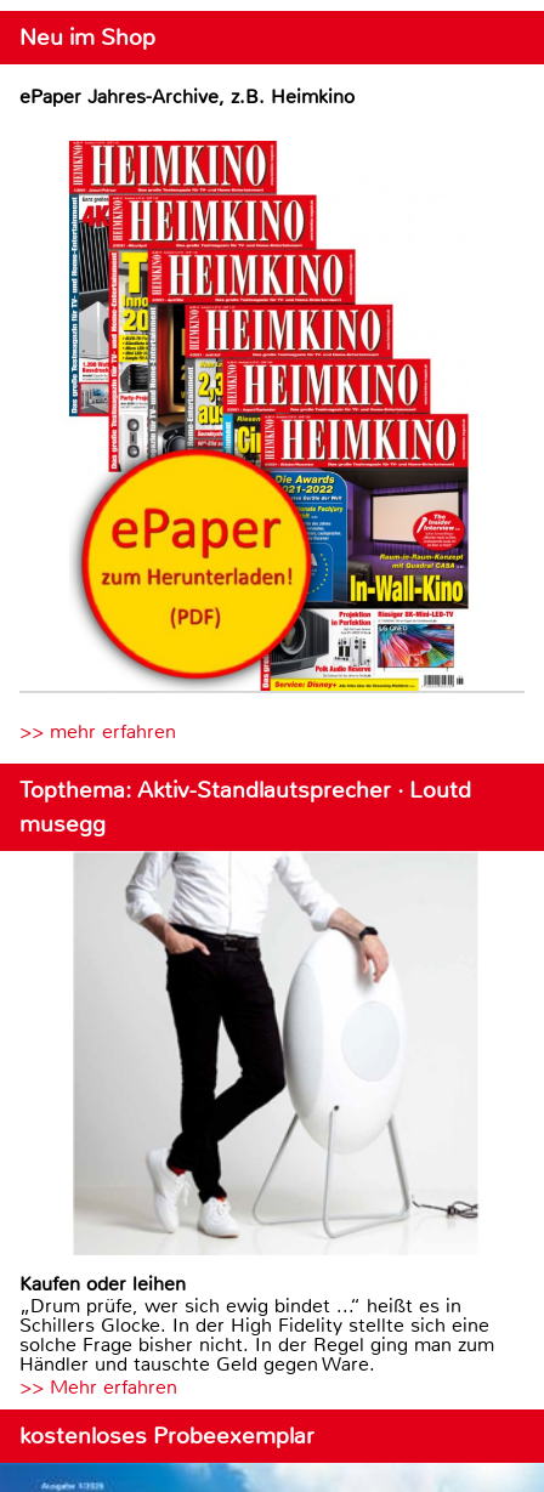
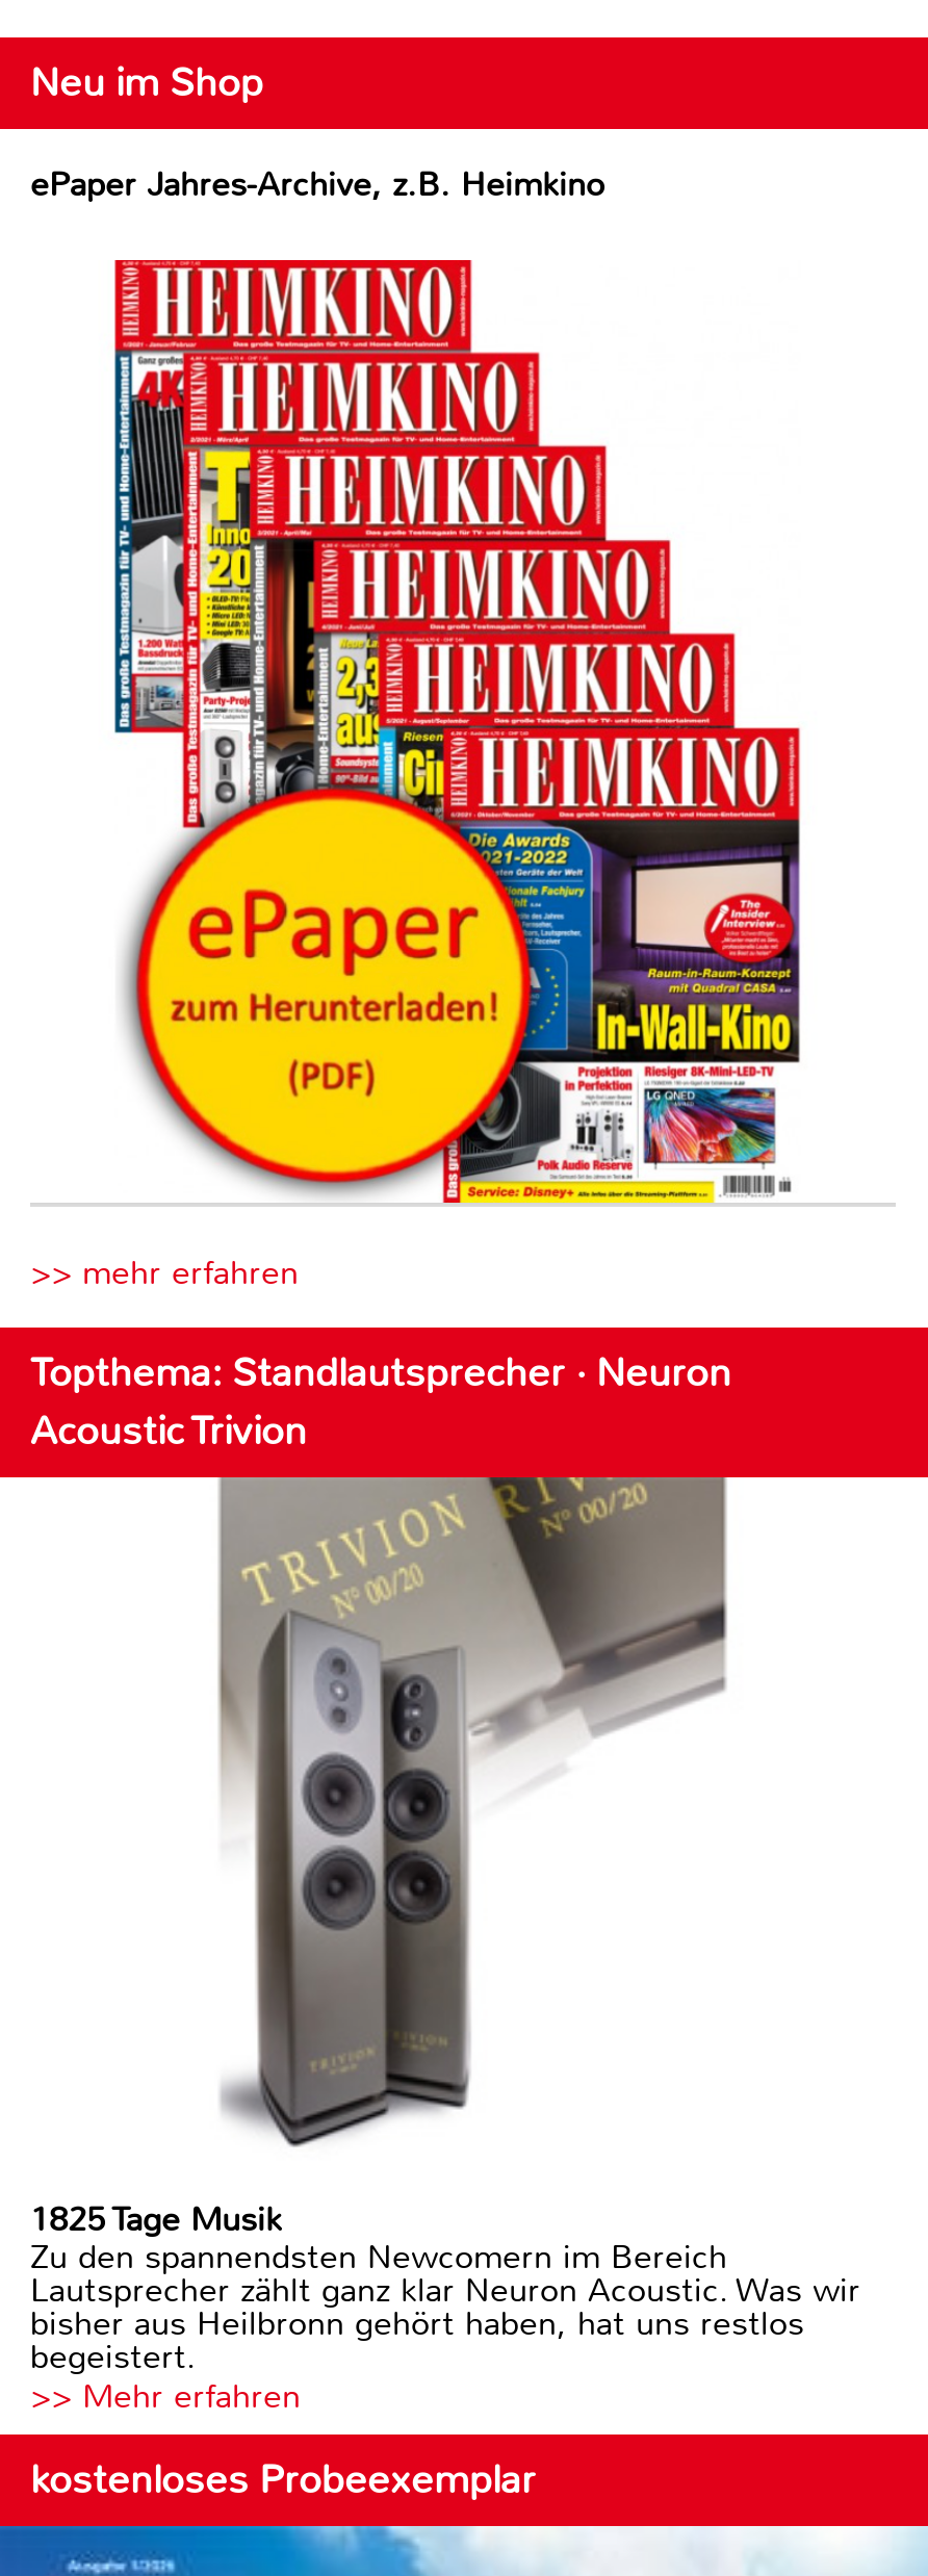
[19,775,471,839] Topthema: Aktiv-Standlautsprecher · Loutd | musegg -> [30,1347,731,1458] Topthema: Standlautsprecher · Neuron | Acoustic Trivion
[19,850,494,1377] [image] | Kaufen oder leihen | „Drum prüfe, wer sich ewig bindet ...“ heißt es in | Schillers Glocke. In der High Fidelity stellte sich eine | solche Frage bisher nicht. In der Regel ging man zum | Händler und tauschte Geld gegen Ware. -> [30,1475,860,2379] [image] | 1825 Tage Musik | Zu den spannendsten Newcomern im Bereich | Lautsprecher zählt ganz klar Neuron Acoustic. Was wir | bisher aus Heilbronn gehört haben, hat uns restlos | begeistert.

